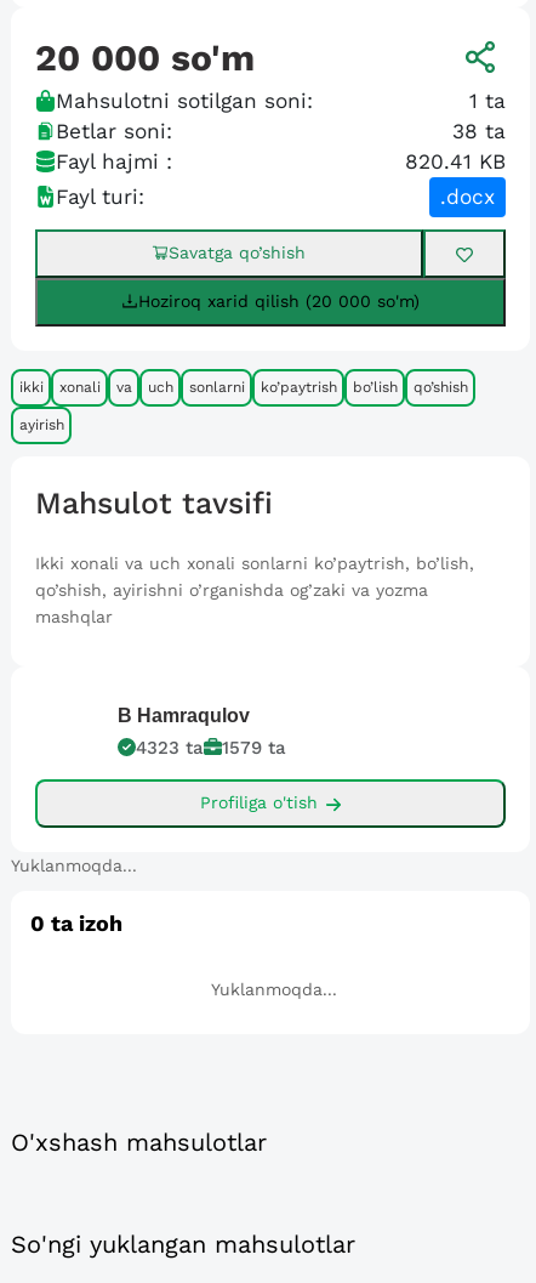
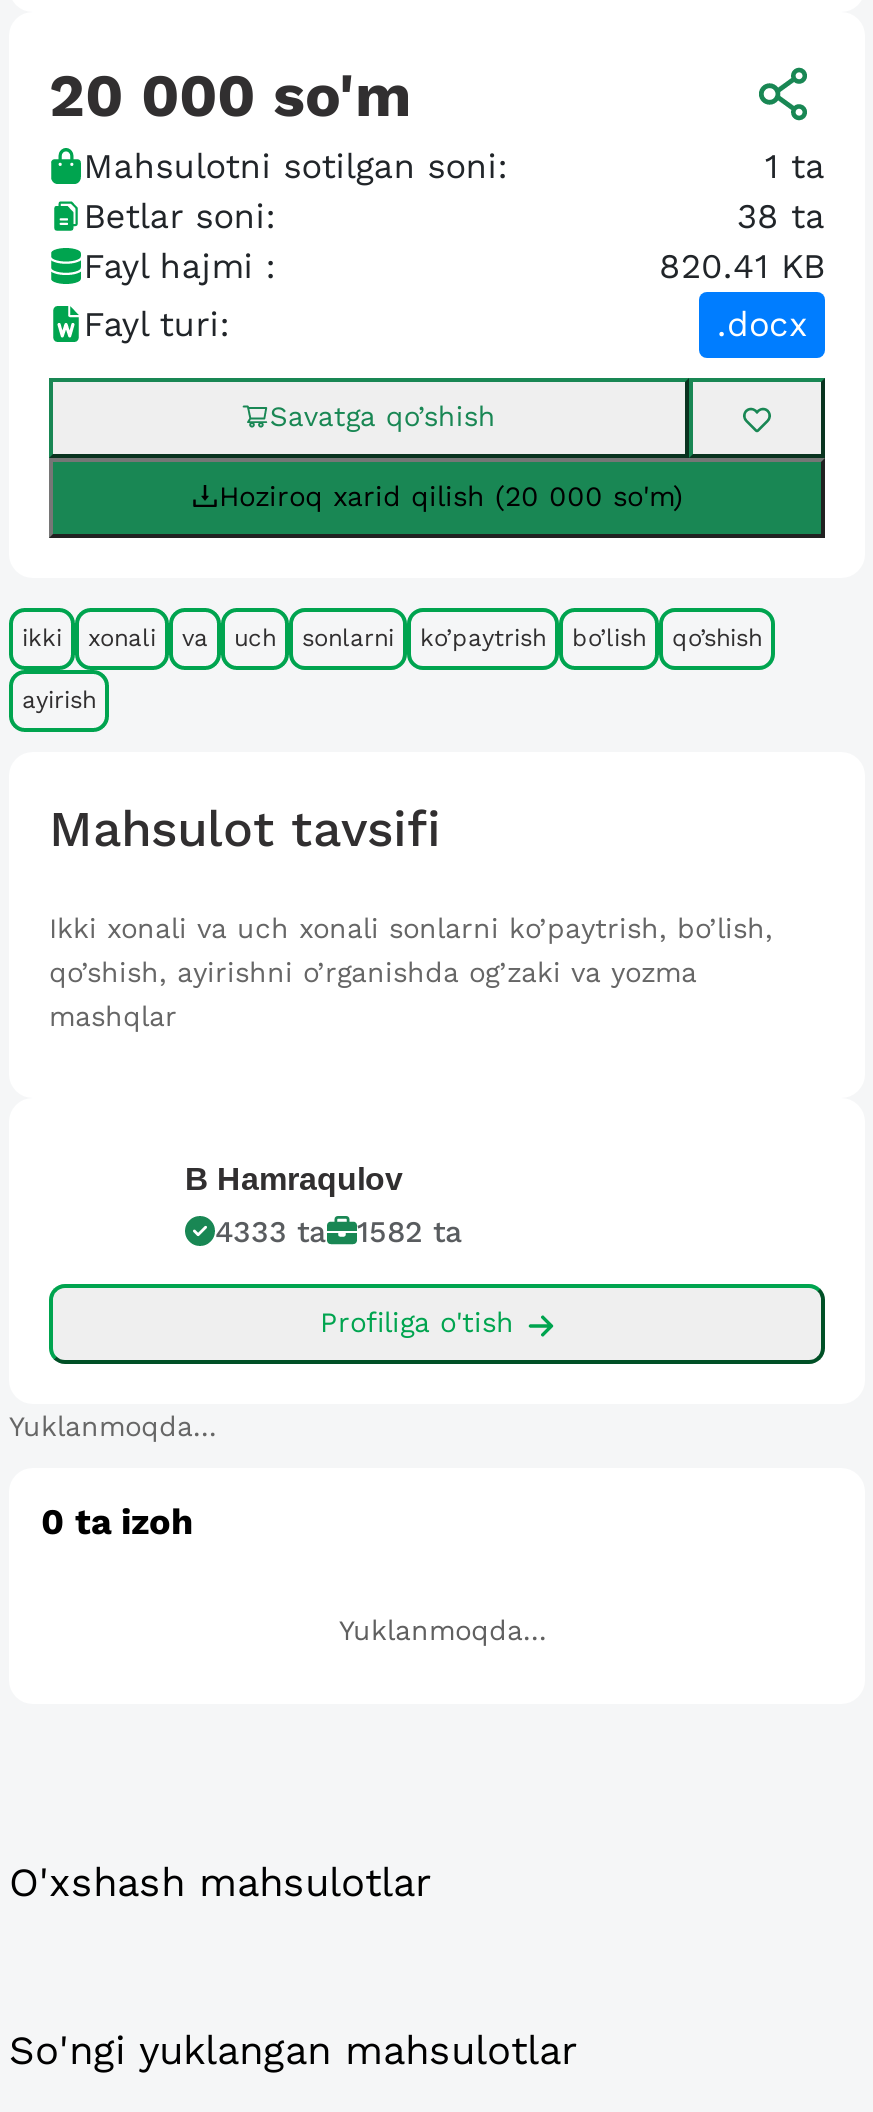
[136,736,204,758] 4323 ta -> [215,1213,327,1249] 4333 ta
[222,736,286,758] 1579 ta -> [357,1213,463,1249] 1582 ta

